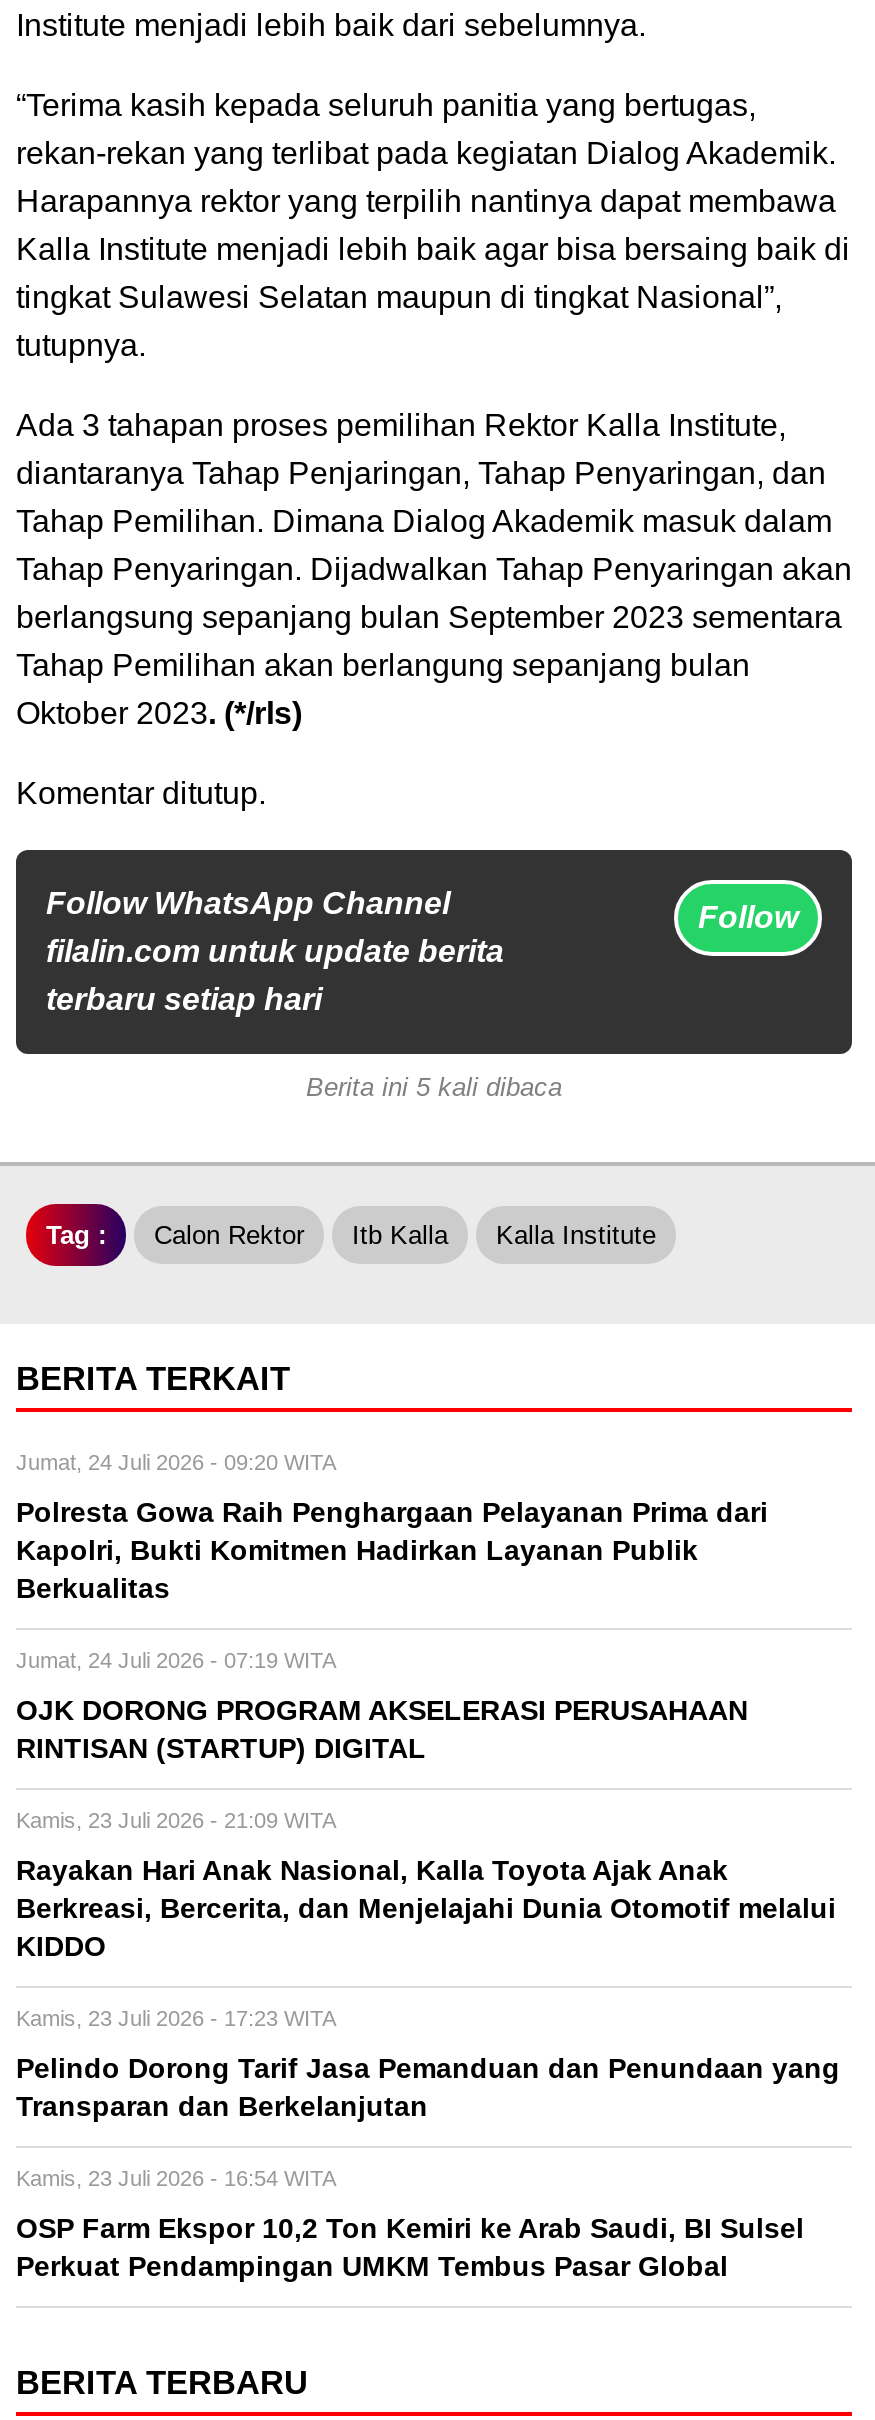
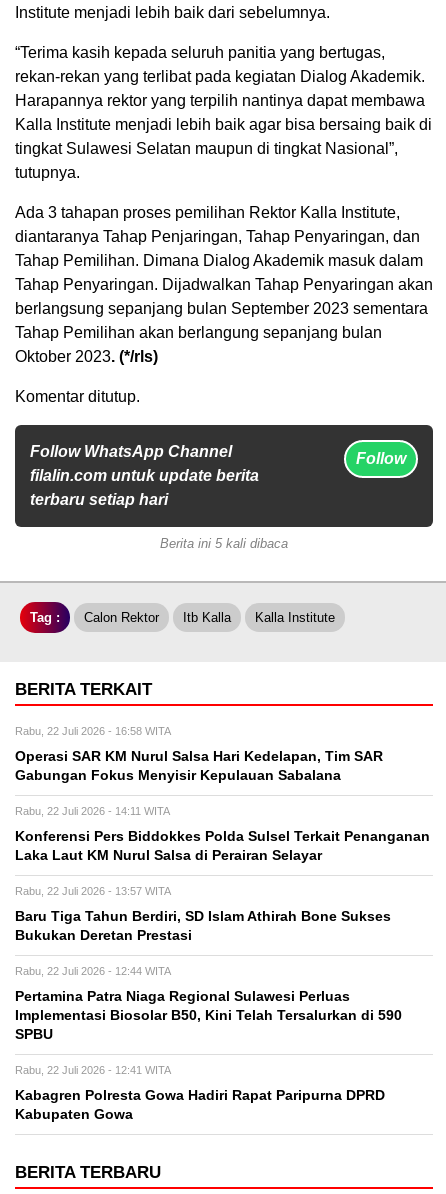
[16,1450,336,1474] Jumat, 24 Juli 2026 - 09:20 WITA -> [15,725,171,737] Rabu, 22 Juli 2026 - 16:58 WITA
[16,1498,768,1604] Polresta Gowa Raih Penghargaan Pelayanan Prima dari | Kapolri, Bukti Komitmen Hadirkan Layanan Publik | Berkualitas -> [15,749,383,783] Operasi SAR KM Nurul Salsa Hari Kedelapan, Tim SAR | Gabungan Fokus Menyisir Kepulauan Sabalana
[16,1648,336,1672] Jumat, 24 Juli 2026 - 07:19 WITA -> [15,805,170,817] Rabu, 22 Juli 2026 - 14:11 WITA
[16,1696,748,1764] OJK DORONG PROGRAM AKSELERASI PERUSAHAAN | RINTISAN (STARTUP) DIGITAL -> [15,829,430,863] Konferensi Pers Biddokkes Polda Sulsel Terkait Penanganan | Laka Laut KM Nurul Salsa di Perairan Selayar
[16,1808,336,1832] Kamis, 23 Juli 2026 - 21:09 WITA -> [15,885,171,897] Rabu, 22 Juli 2026 - 13:57 WITA
[16,1856,836,1962] Rayakan Hari Anak Nasional, Kalla Toyota Ajak Anak | Berkreasi, Bercerita, dan Menjelajahi Dunia Otomotif melalui | KIDDO -> [15,909,391,943] Baru Tiga Tahun Berdiri, SD Islam Athirah Bone Sukses | Bukukan Deretan Prestasi
[16,2006,336,2030] Kamis, 23 Juli 2026 - 17:23 WITA -> [15,965,171,977] Rabu, 22 Juli 2026 - 12:44 WITA
[16,2054,840,2122] Pelindo Dorong Tarif Jasa Pemanduan dan Penundaan yang | Transparan dan Berkelanjutan -> [15,989,402,1042] Pertamina Patra Niaga Regional Sulawesi Perluas | Implementasi Biosolar B50, Kini Telah Tersalurkan di 590 | SPBU
[16,2166,336,2190] Kamis, 23 Juli 2026 - 16:54 WITA -> [15,1064,171,1076] Rabu, 22 Juli 2026 - 12:41 WITA
[16,2214,804,2282] OSP Farm Ekspor 10,2 Ton Kemiri ke Arab Saudi, BI Sulsel | Perkuat Pendampingan UMKM Tembus Pasar Global -> [15,1088,385,1122] Kabagren Polresta Gowa Hadiri Rapat Paripurna DPRD | Kabupaten Gowa

